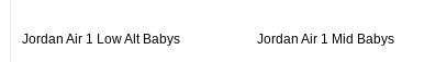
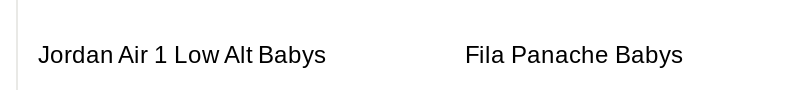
[256,32,394,47] Jordan Air 1 Mid Babys -> [465,41,683,69] Fila Panache Babys

